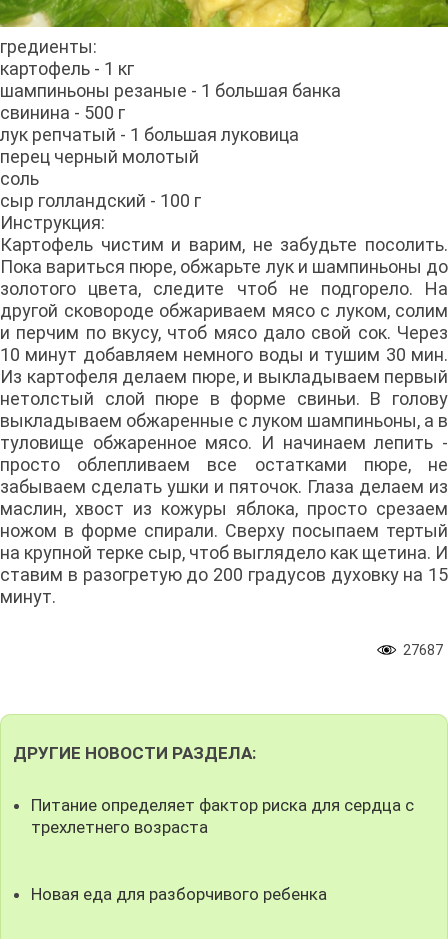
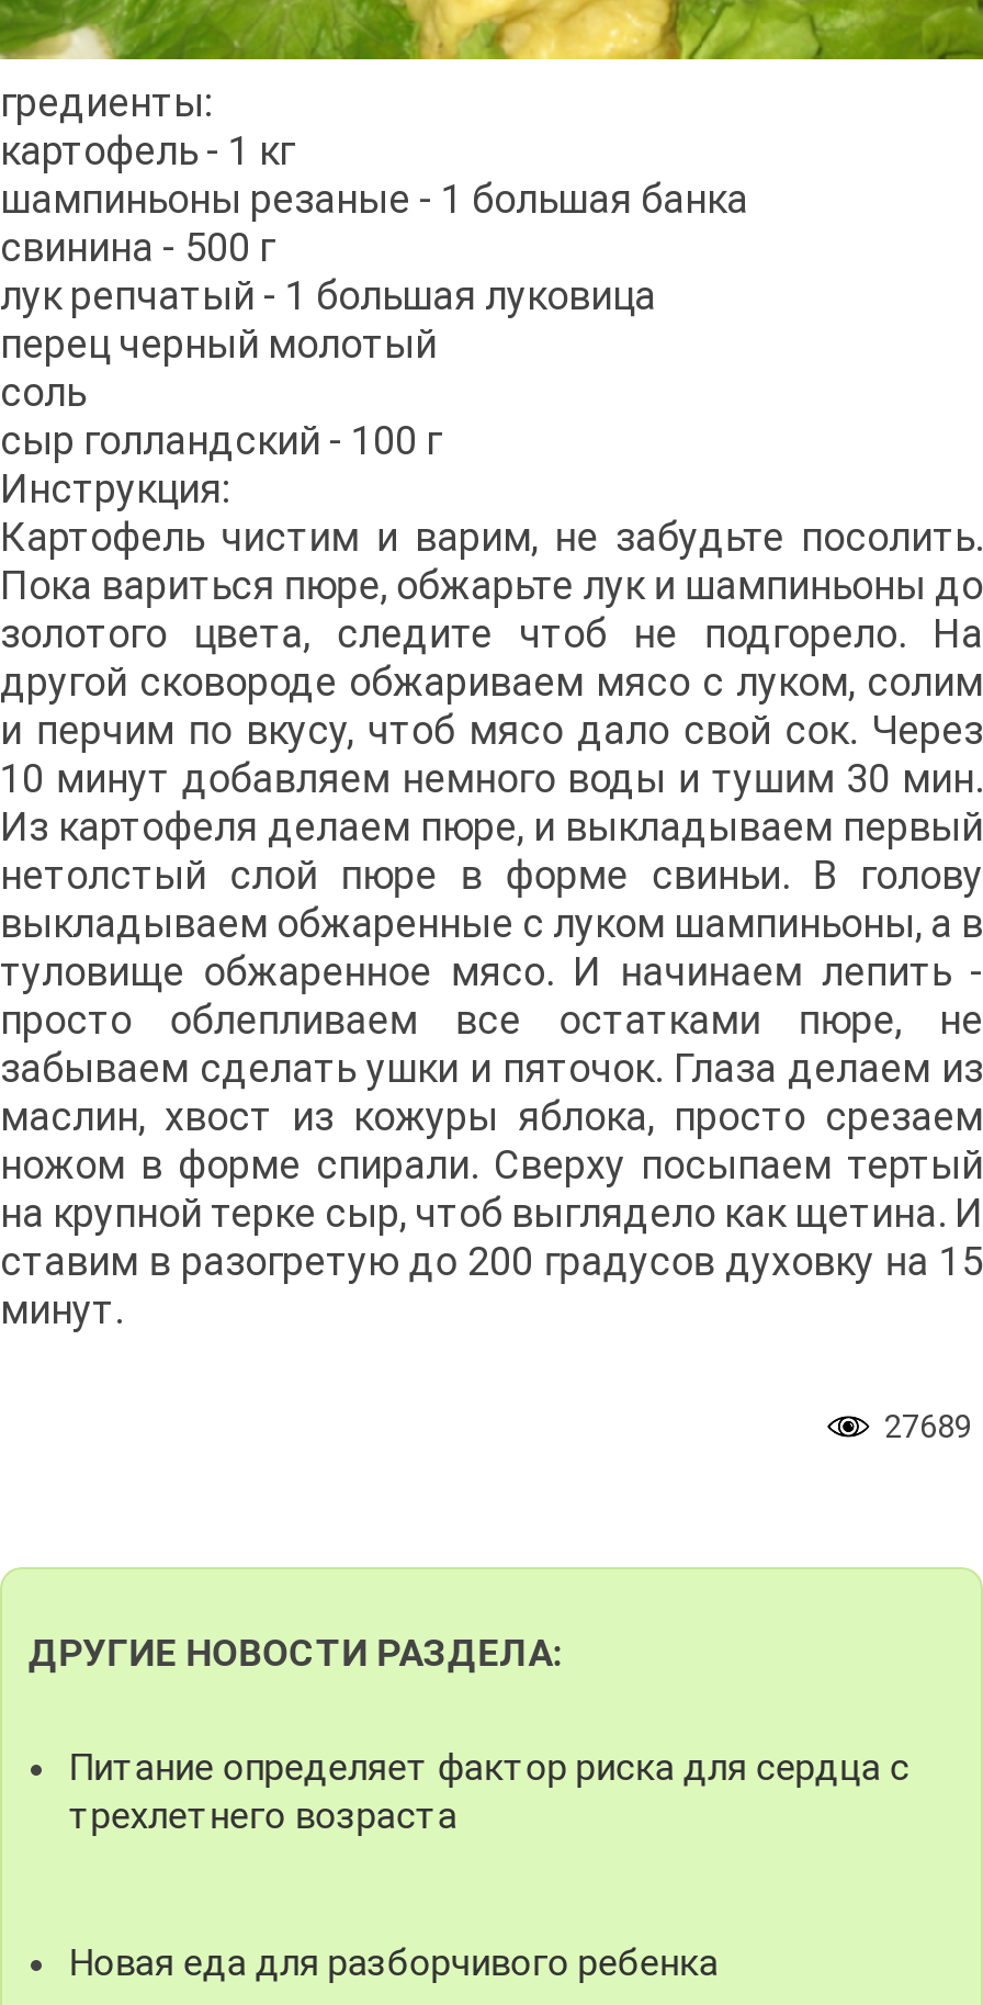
[399,642,443,659] 27687 -> [875,1410,972,1447] 27689

